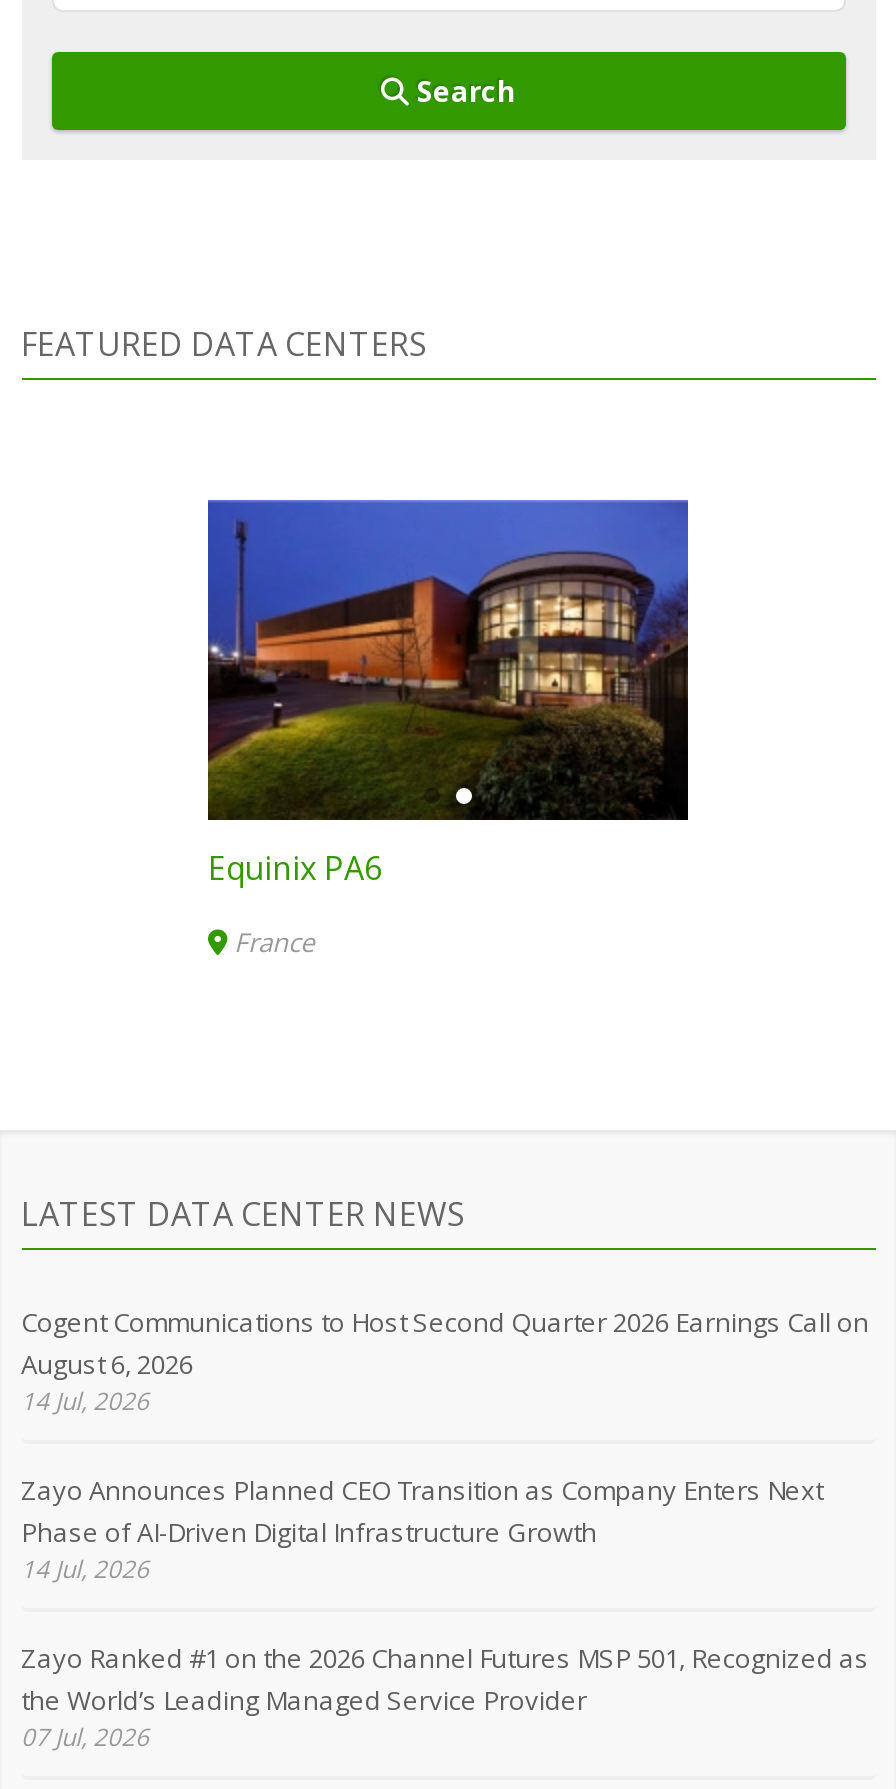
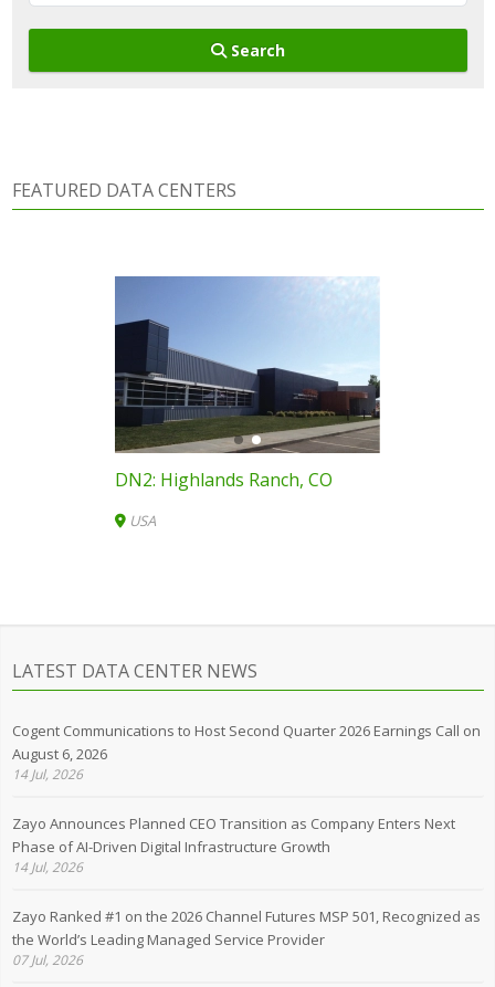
[206,498,690,890] [image] | Equinix PA6 -> [114,276,381,492] [image] | DN2: Highlands Ranch, CO
[234,924,314,960] France -> [129,510,156,530] USA

